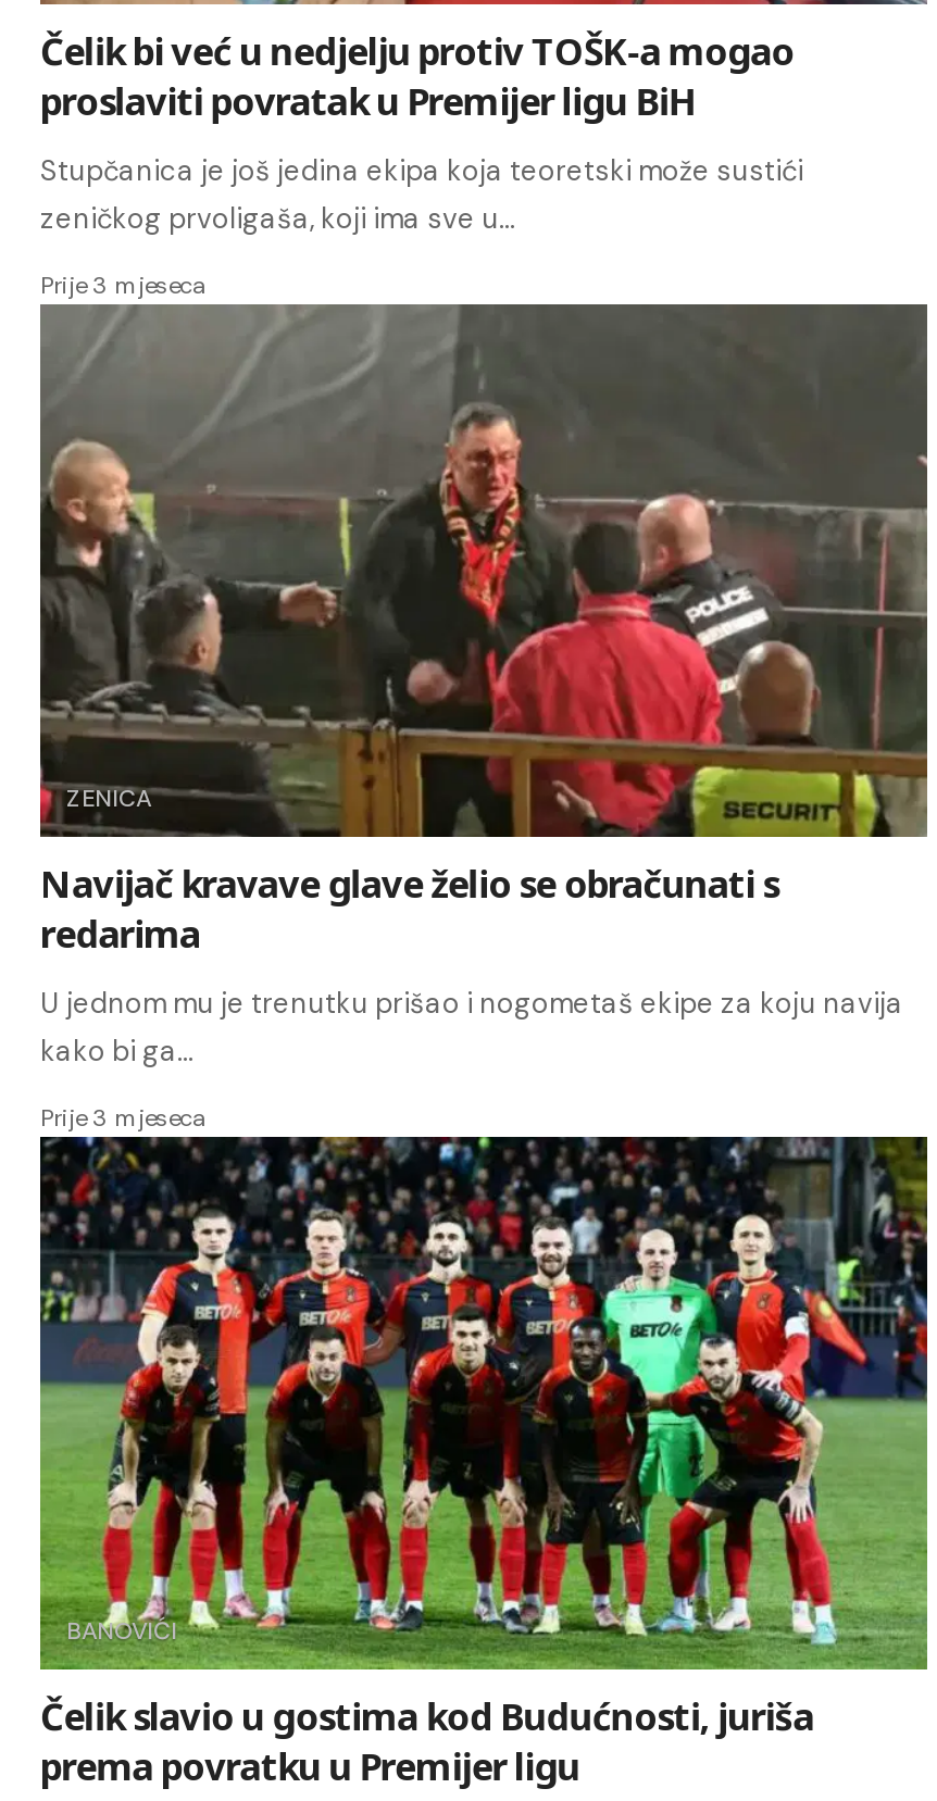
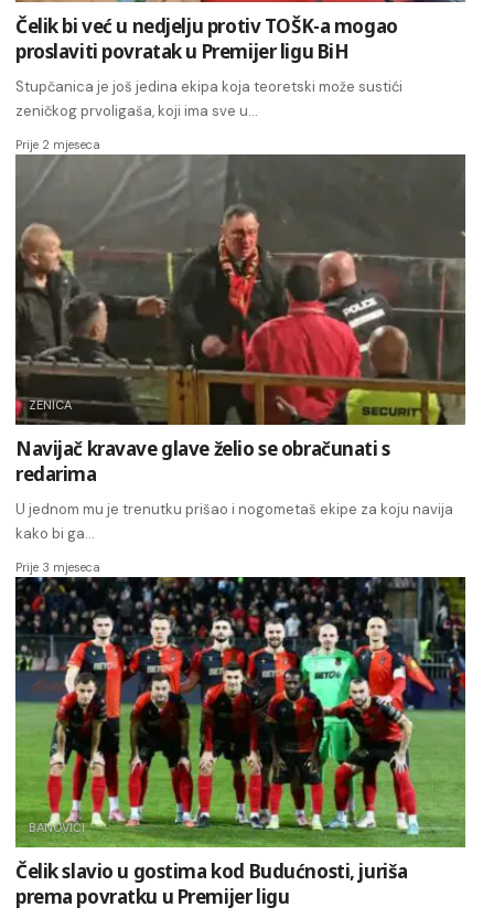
[40,270,208,300] Prije 3 mjeseca -> [15,137,100,152] Prije 2 mjeseca

